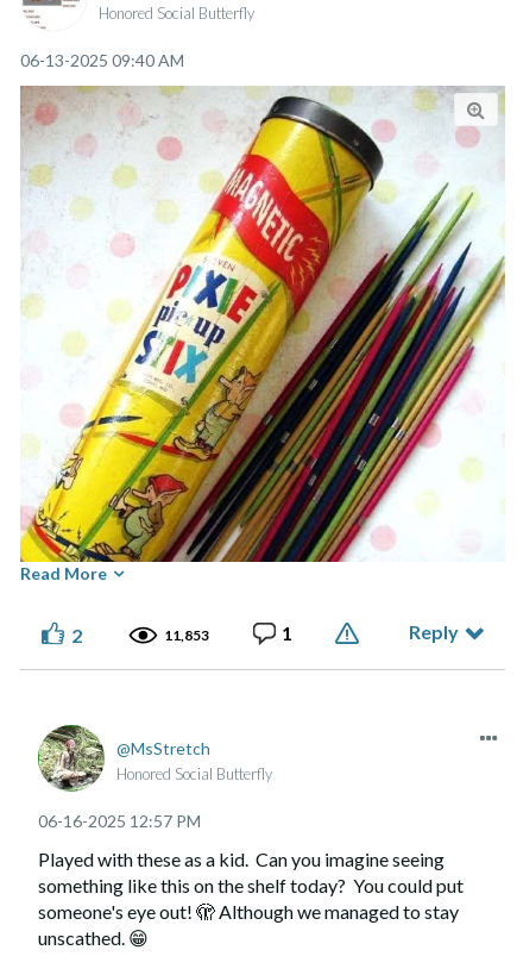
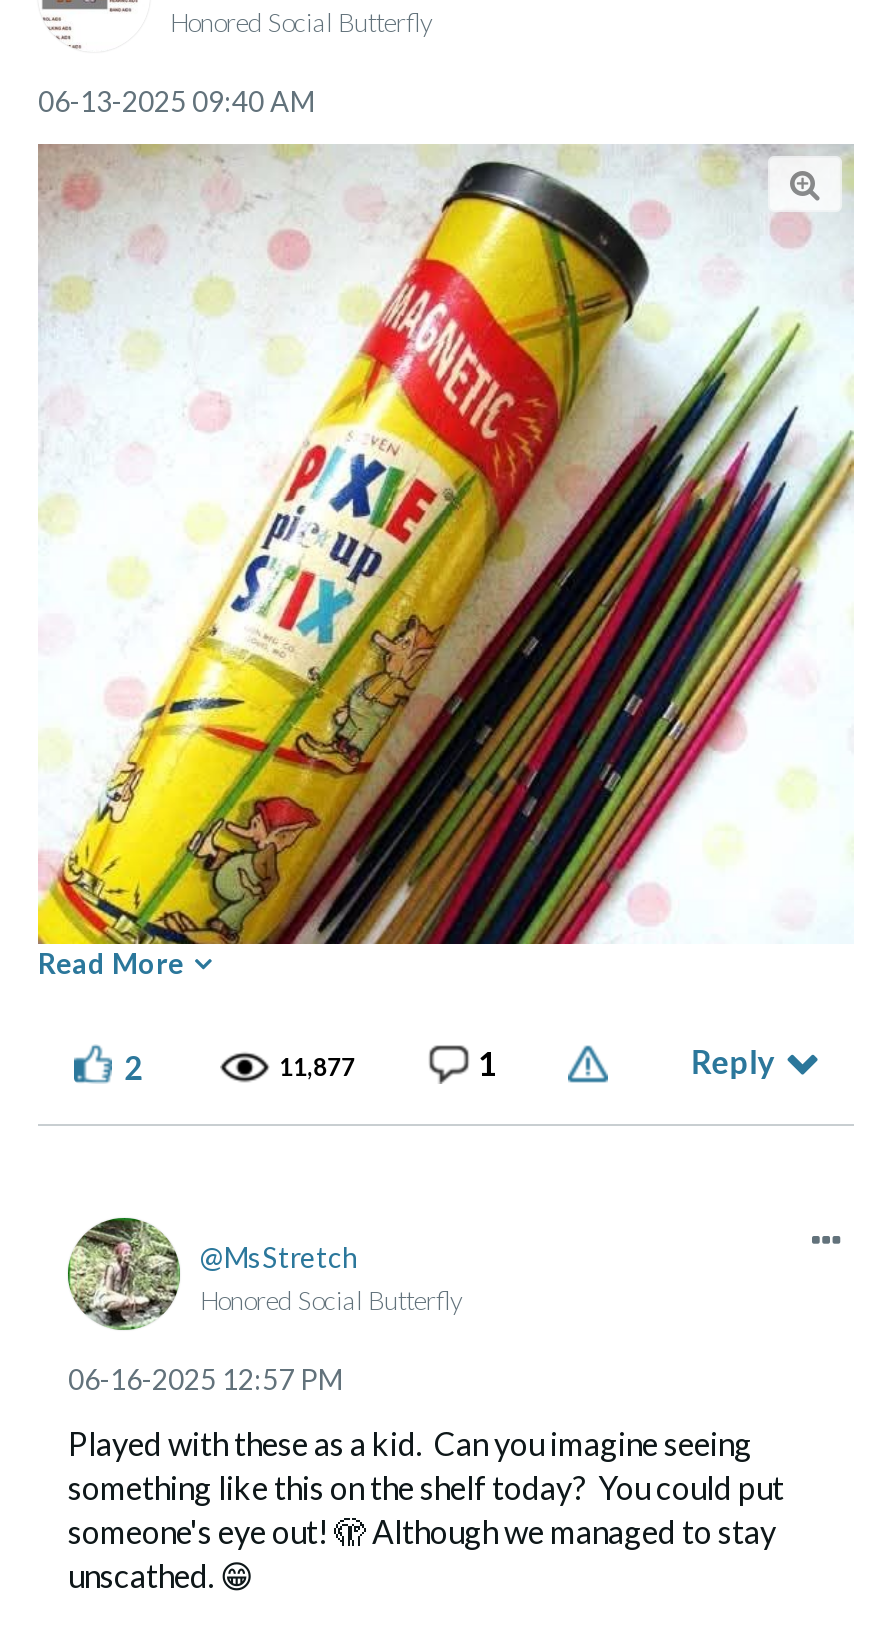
[164,626,209,644] 11,853 -> [279,1051,355,1081] 11,877

